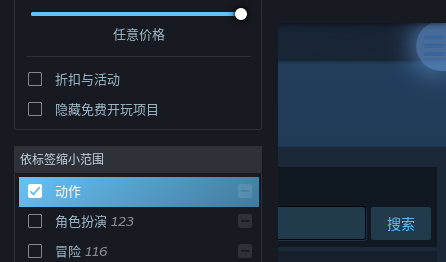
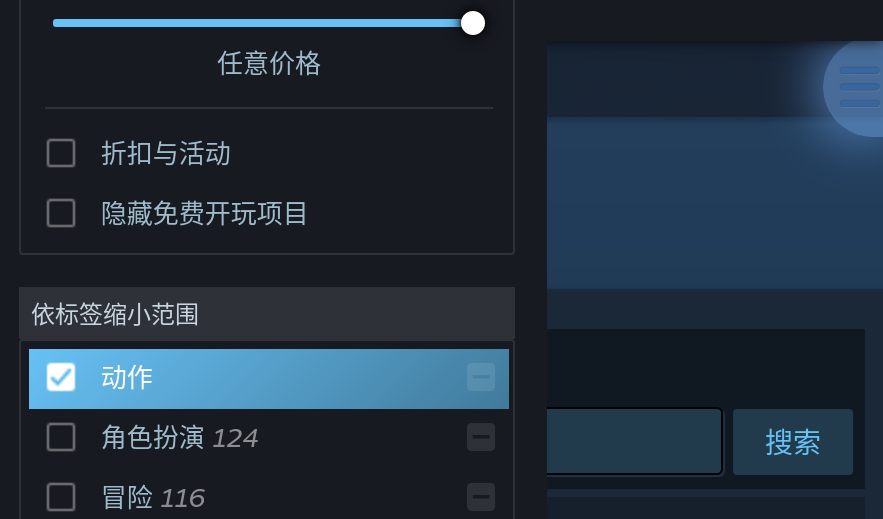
[55,213,134,229] 角色扮演 123 -> [101,421,259,453] 角色扮演 124

